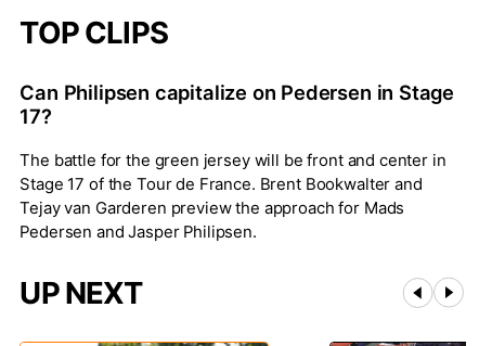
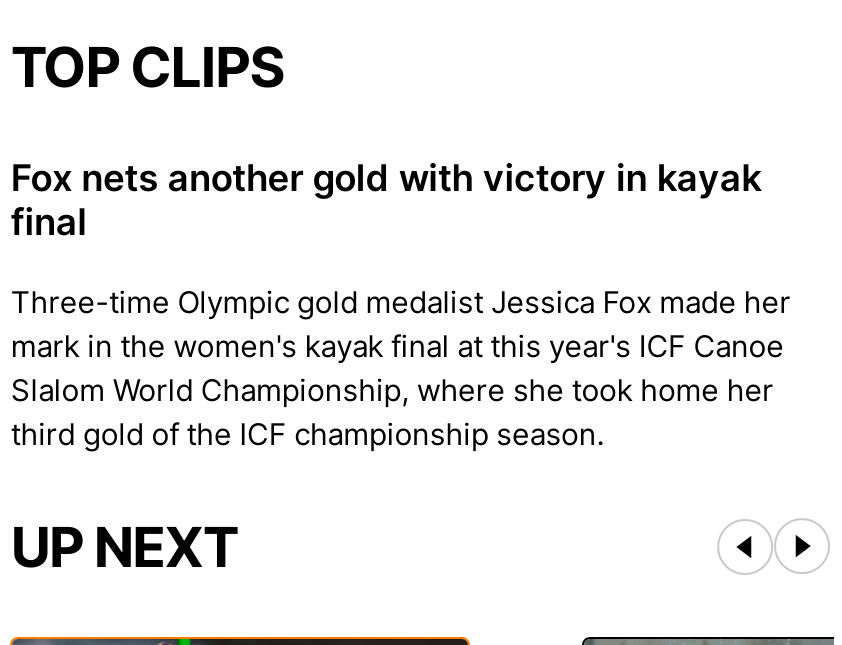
[20,80,454,128] Can Philipsen capitalize on Pedersen in Stage | 17? -> [11,155,761,243] Fox nets another gold with victory in kayak | final
[20,150,446,241] The battle for the green jersey will be front and center in | Stage 17 of the Tour de France. Brent Bookwalter and | Tejay van Garderen preview the approach for Mads | Pedersen and Jasper Philipsen. -> [11,284,791,452] Three-time Olympic gold medalist Jessica Fox made her | mark in the women's kayak final at this year's ICF Canoe | Slalom World Championship, where she took home her | third gold of the ICF championship season.

